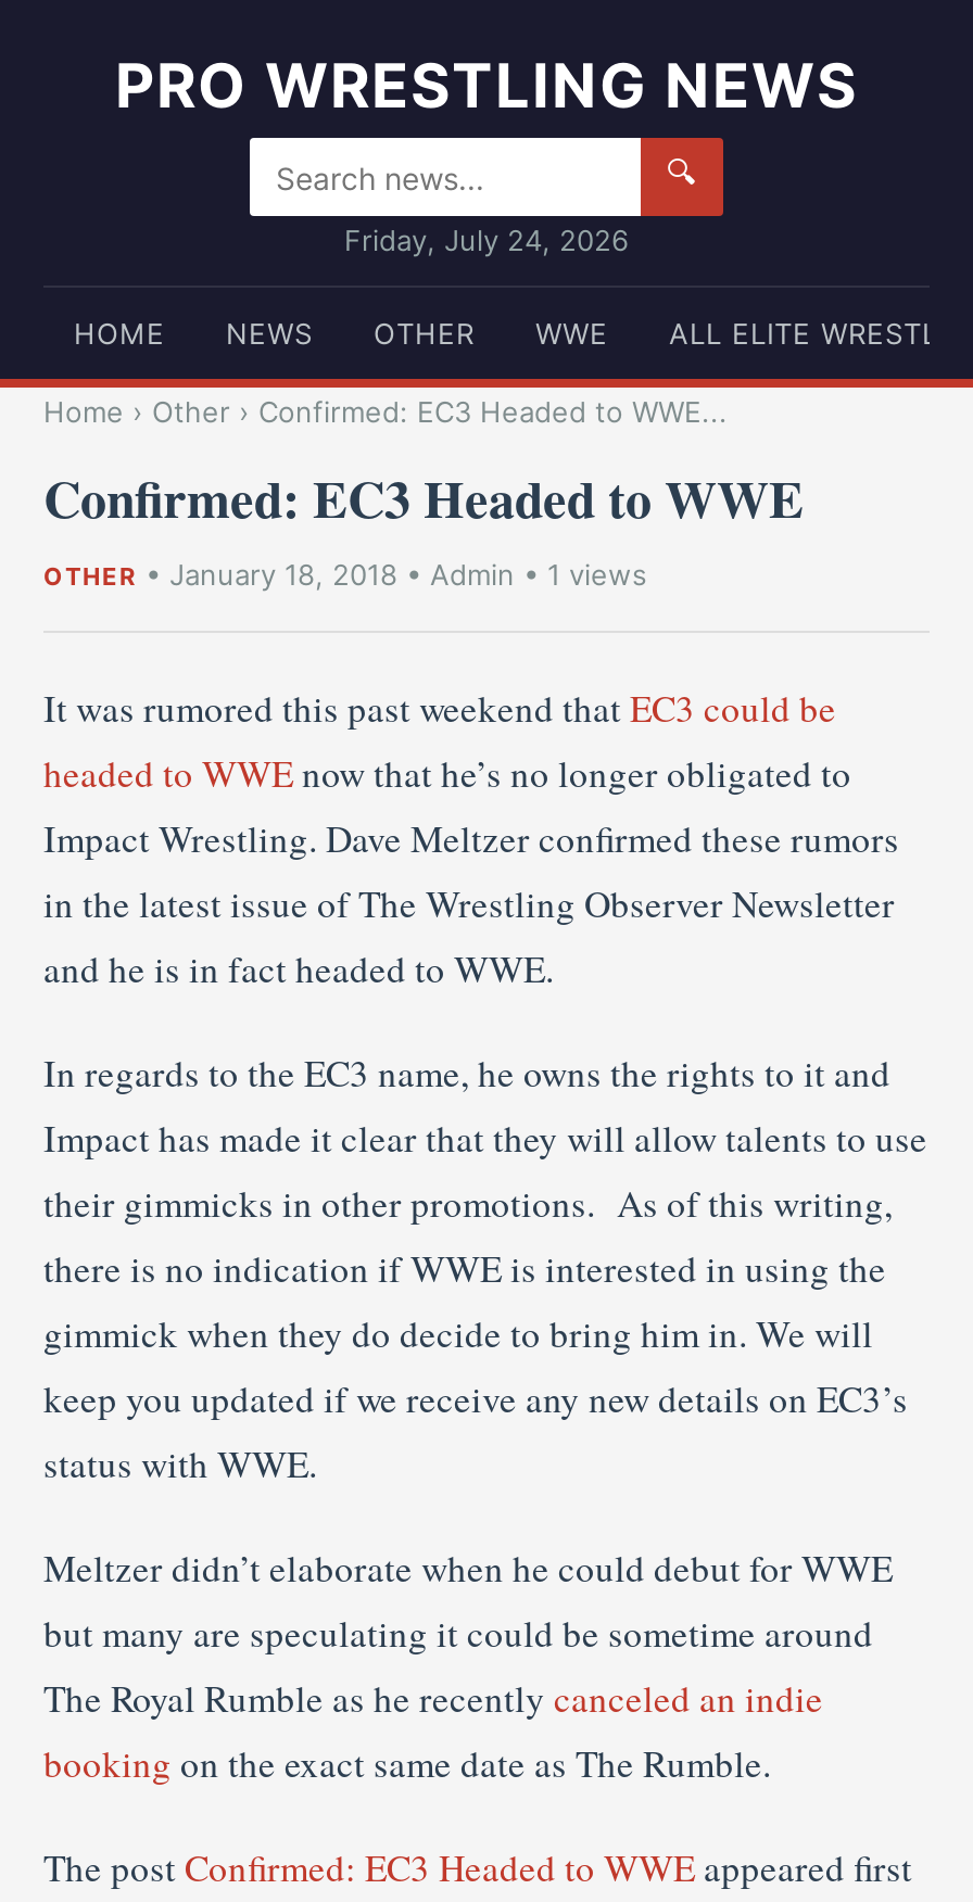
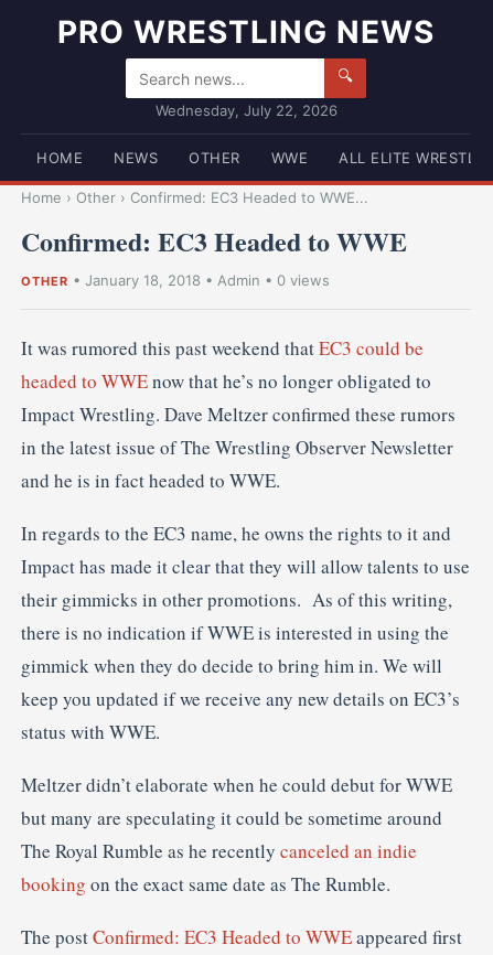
[344,223,629,257] Friday, July 24, 2026 -> [155,101,337,119] Wednesday, July 22, 2026
[43,557,647,592] OTHER • January 18, 2018 • Admin • 1 views -> [21,271,330,289] OTHER • January 18, 2018 • Admin • 0 views

